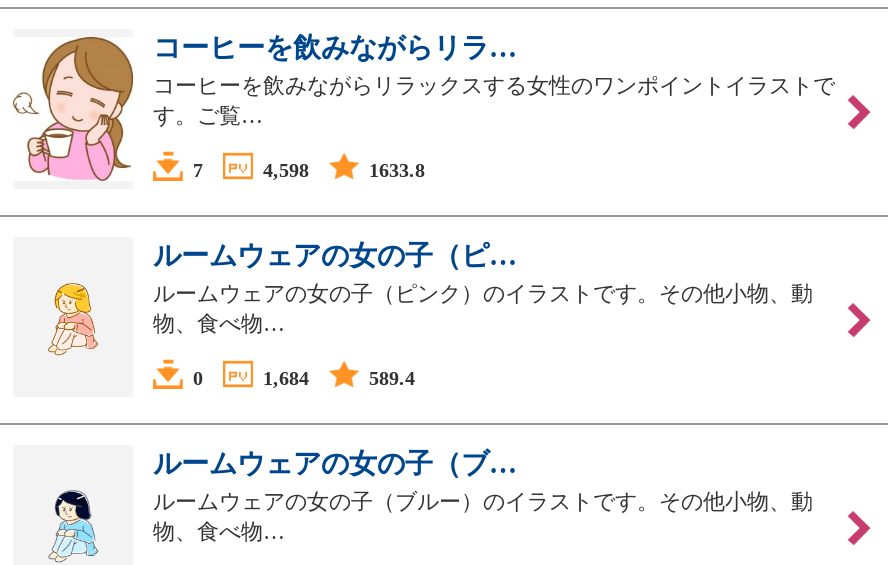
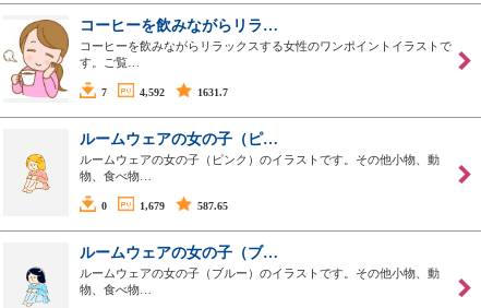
[263,159,309,181] 4,598 -> [140,87,165,99] 4,592
[369,159,425,181] 1633.8 -> [197,87,228,99] 1631.7
[263,367,309,389] 1,684 -> [140,200,165,212] 1,679
[369,367,415,389] 589.4 -> [197,200,228,212] 587.65

